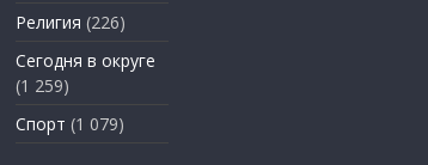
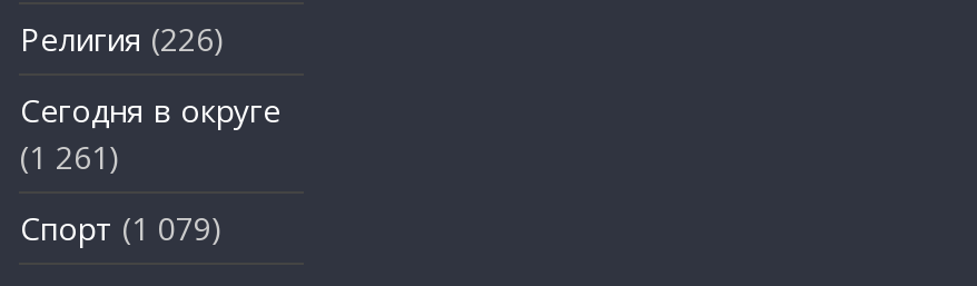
[16,74,70,96] (1 259) -> [20,137,120,179] (1 261)

